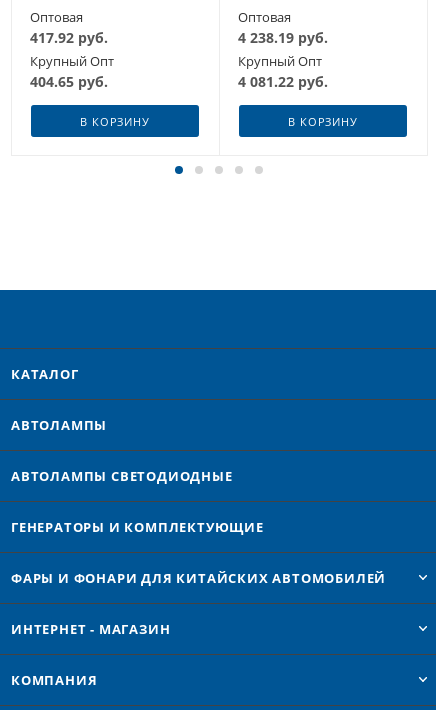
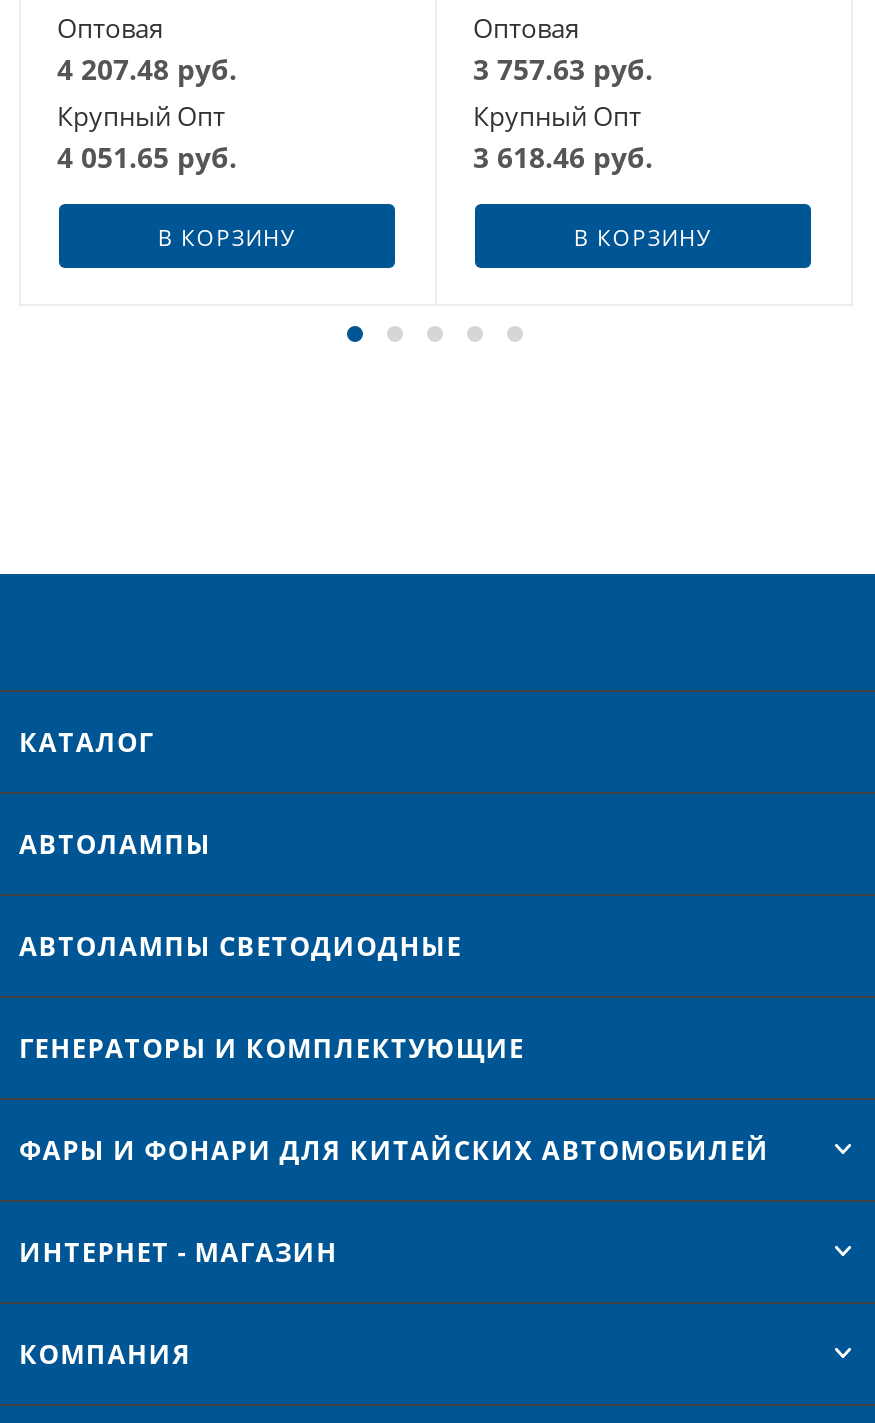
[30,28,108,47] 417.92 руб. -> [57,51,237,89] 4 207.48 руб.
[238,28,328,47] 4 238.19 руб. -> [473,51,653,89] 3 757.63 руб.
[30,72,108,91] 404.65 руб. -> [57,139,237,177] 4 051.65 руб.
[238,72,328,91] 4 081.22 руб. -> [473,139,653,177] 3 618.46 руб.

